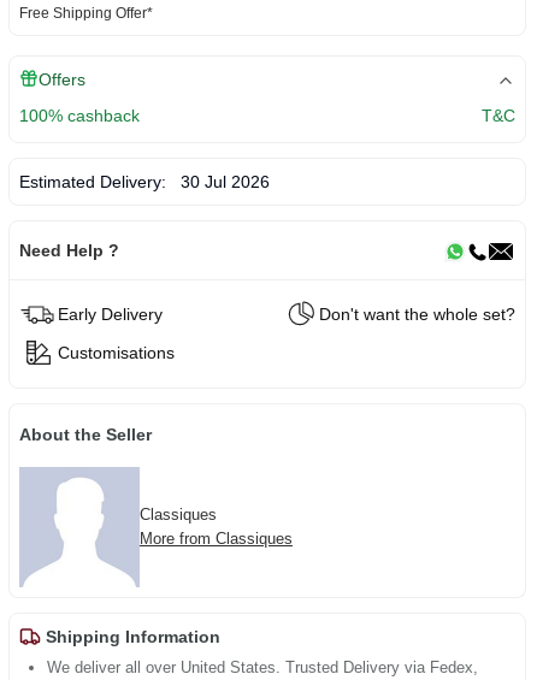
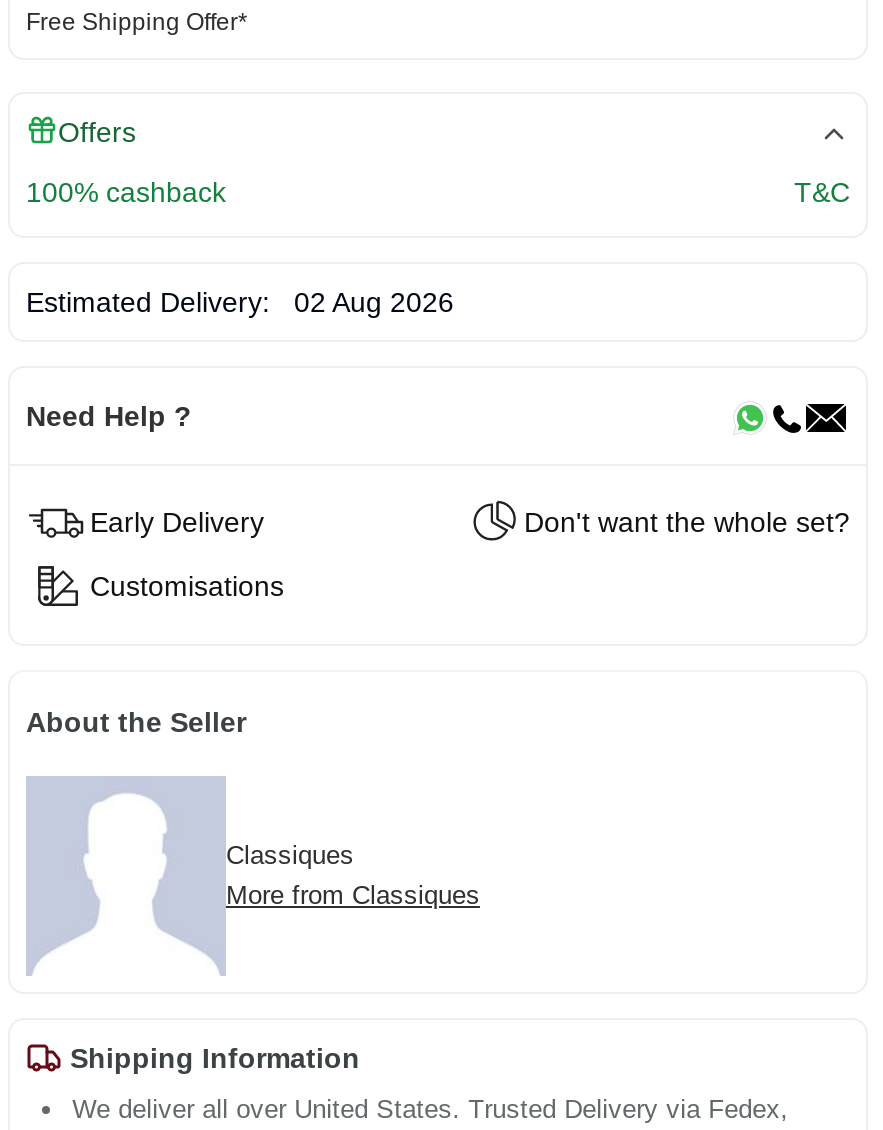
[19,172,270,191] Estimated Delivery: 30 Jul 2026 -> [26,286,454,318] Estimated Delivery: 02 Aug 2026

